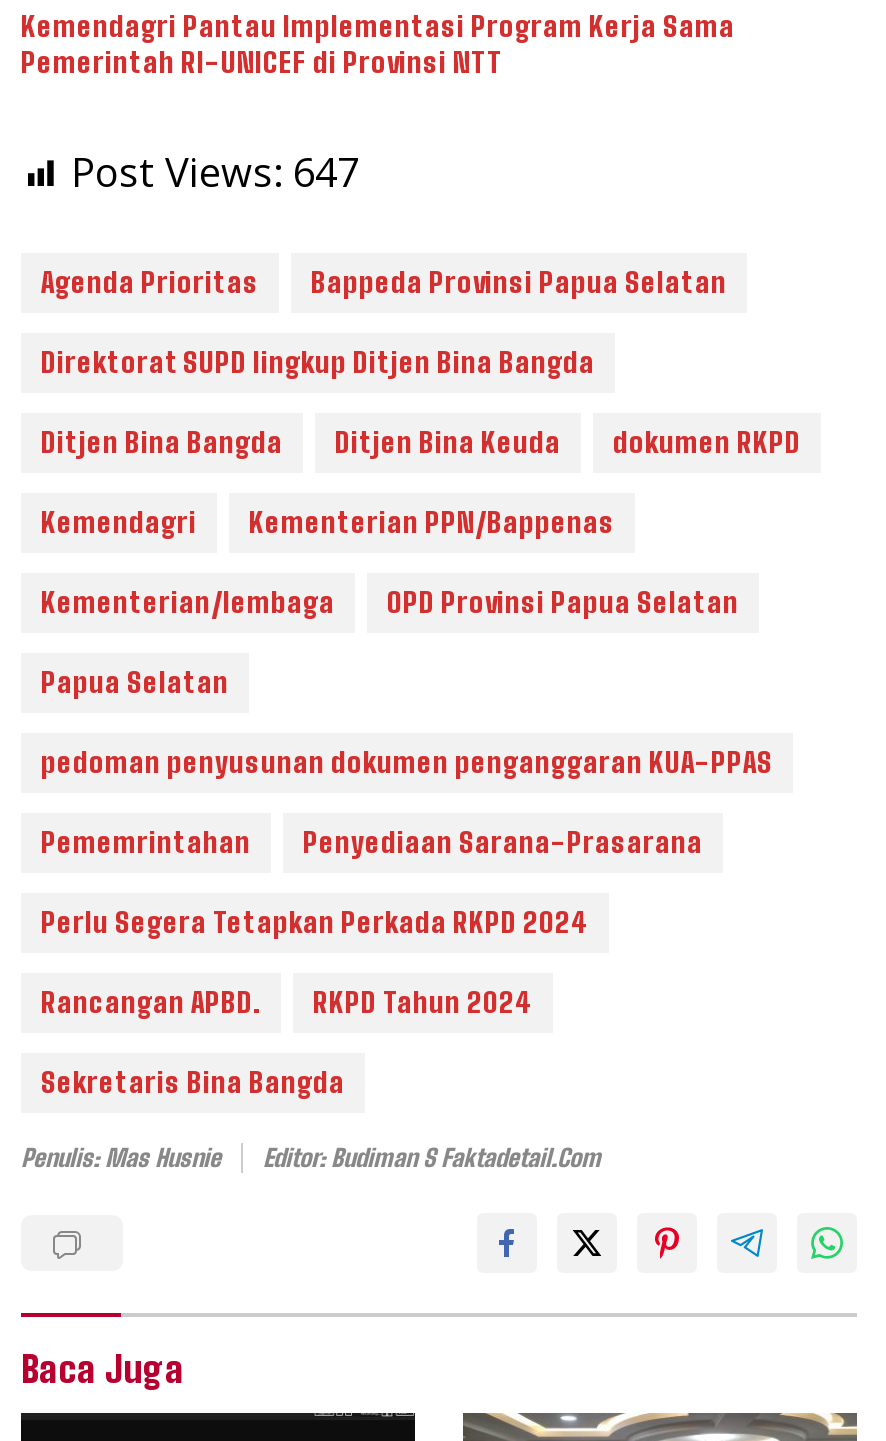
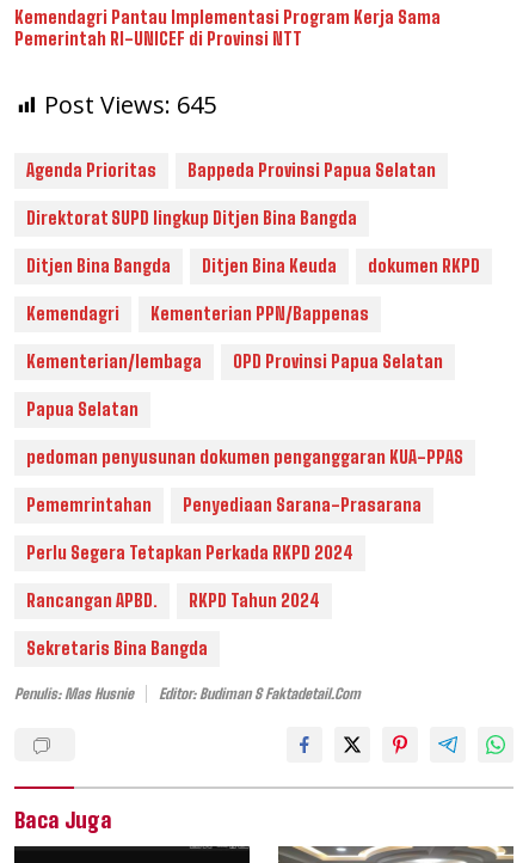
[71,145,359,199] Post Views: 647 -> [44,89,216,121] Post Views: 645

